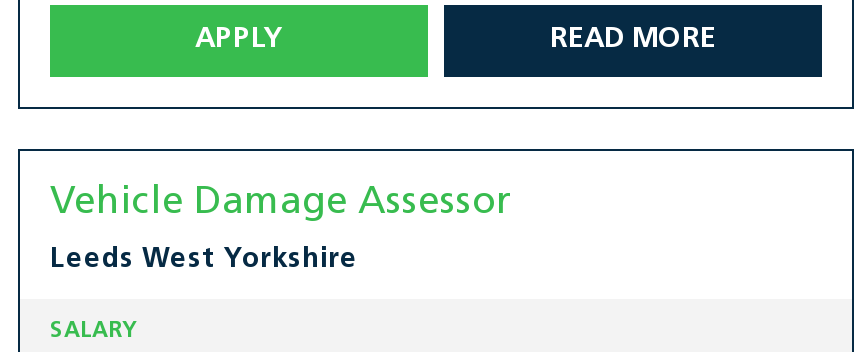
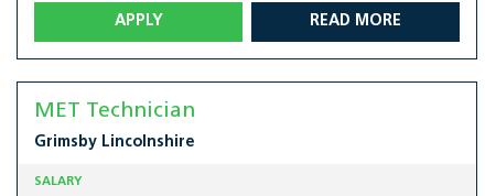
[50,184,512,222] Vehicle Damage Assessor -> [34,101,195,122] MET Technician
[50,245,358,275] Leeds West Yorkshire -> [34,134,195,151] Grimsby Lincolnshire

